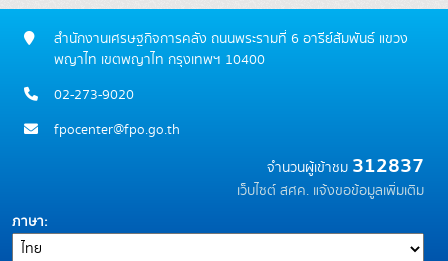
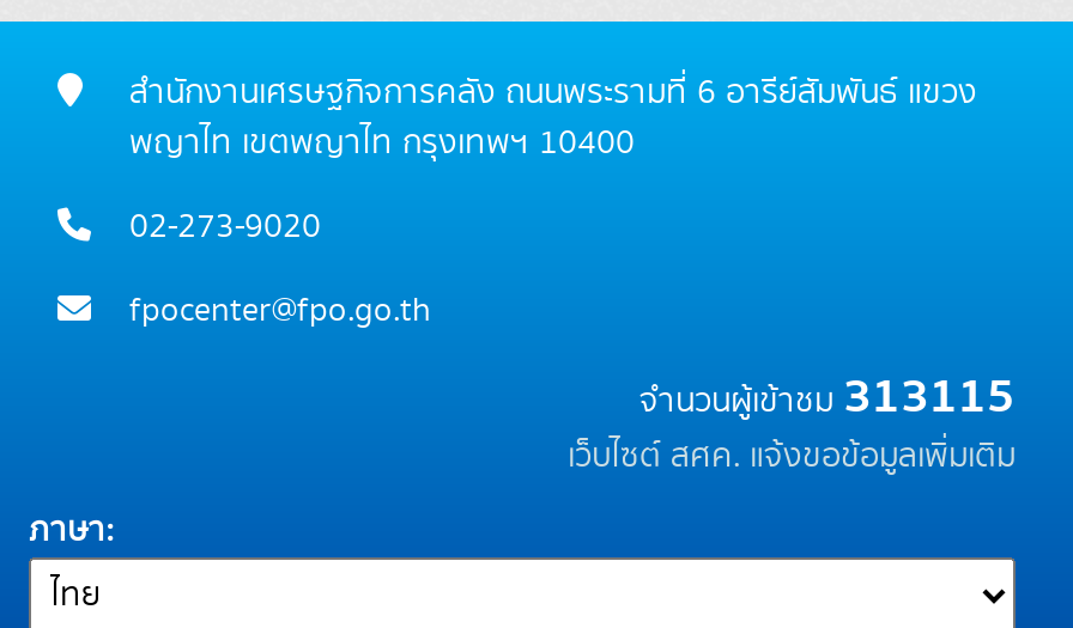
[267,150,424,182] จำนวนผู้เข้าชม312837 -> [639,359,1016,435] จำนวนผู้เข้าชม313115

